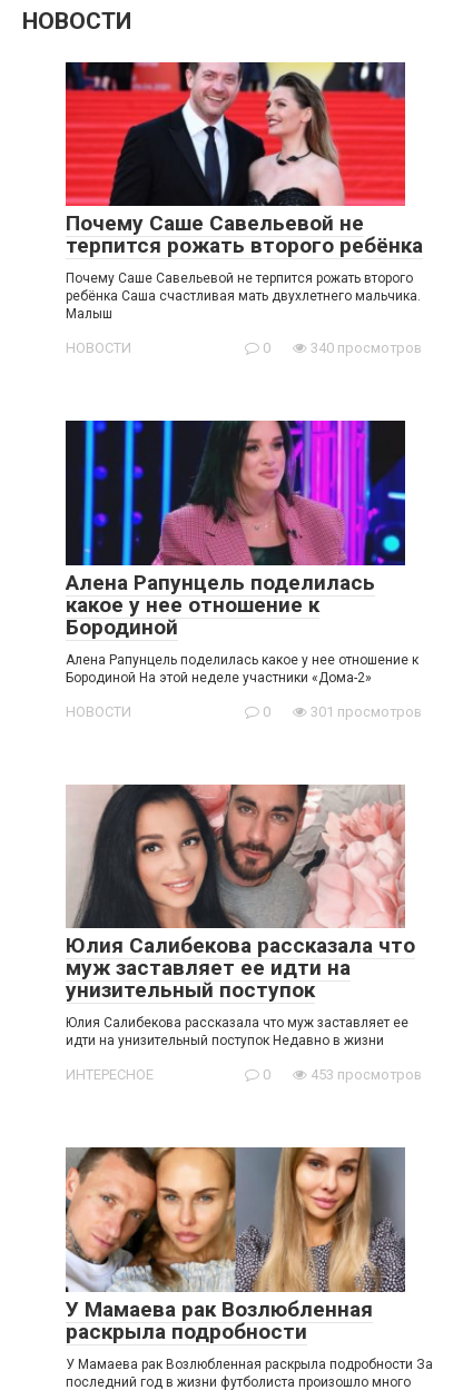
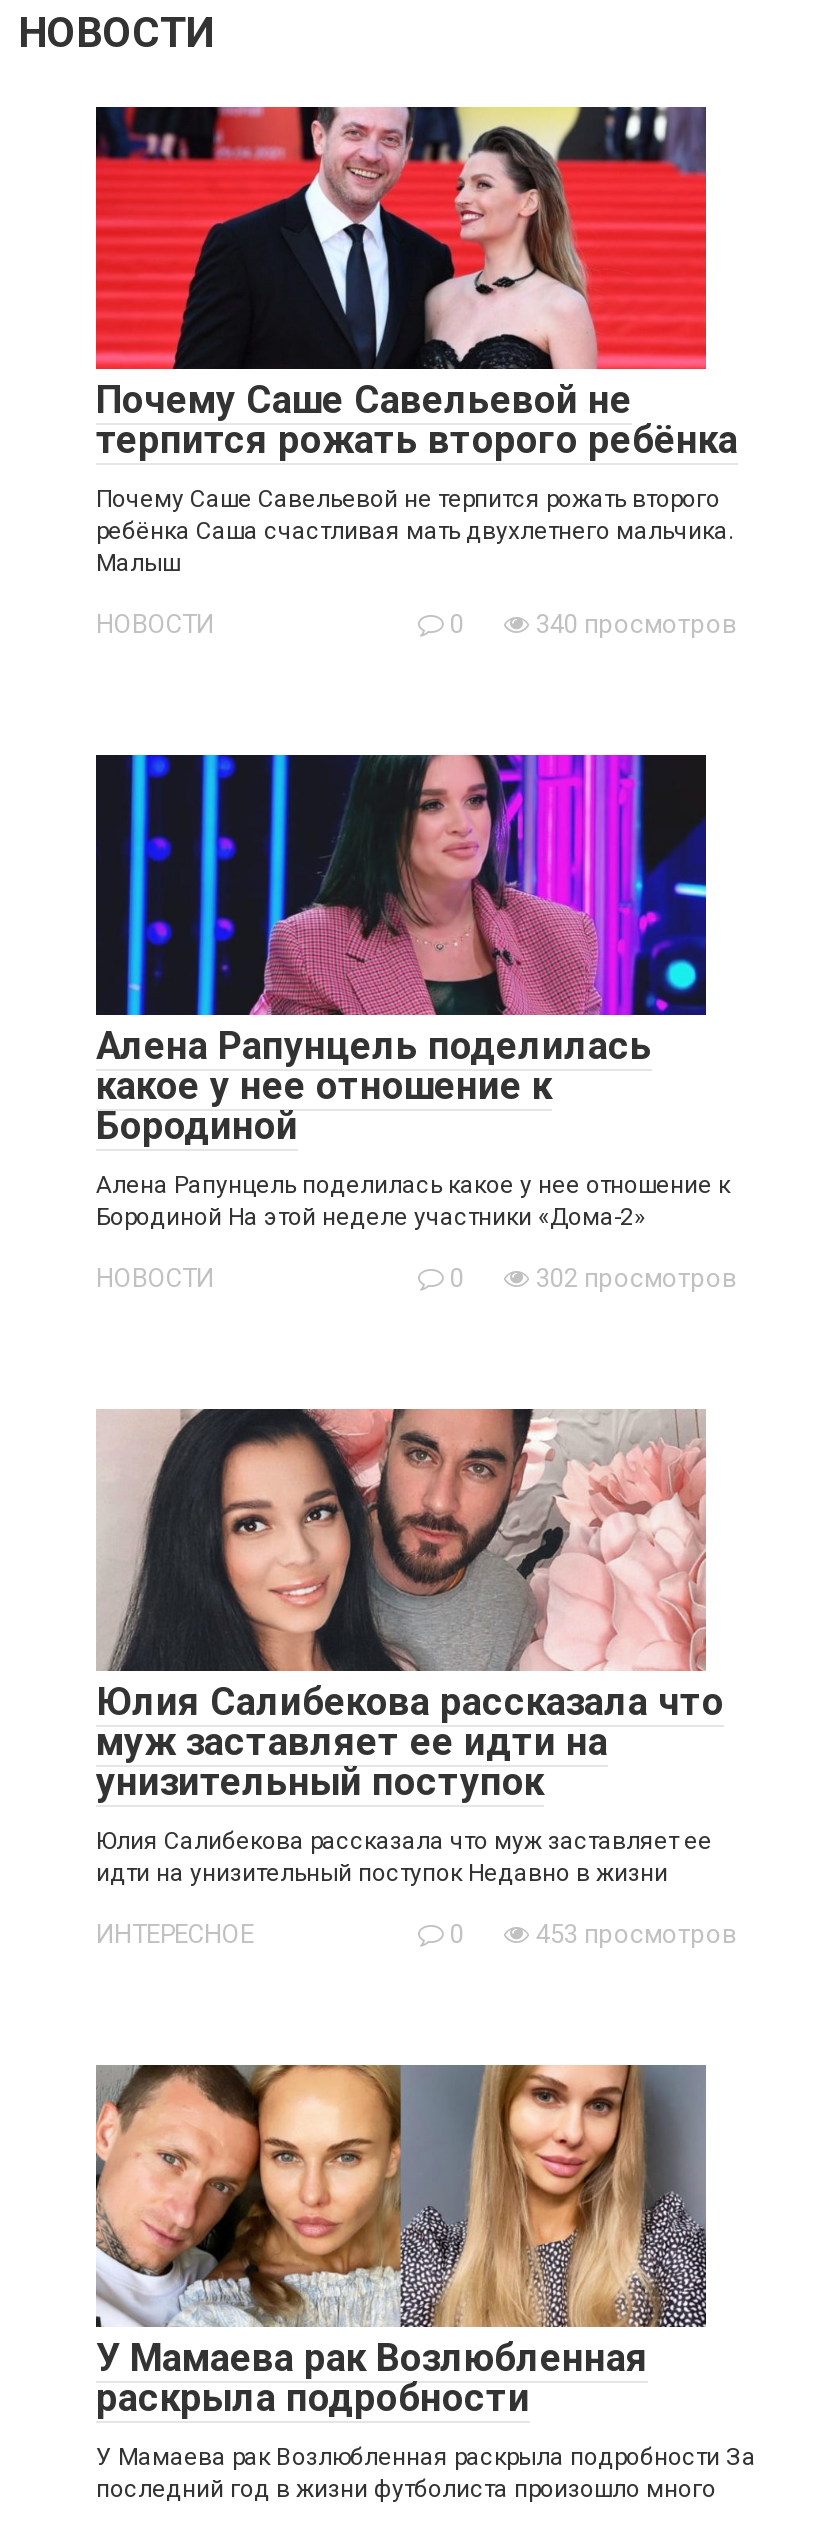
[307,703,422,720] 301 просмотров -> [530,1264,736,1294] 302 просмотров

